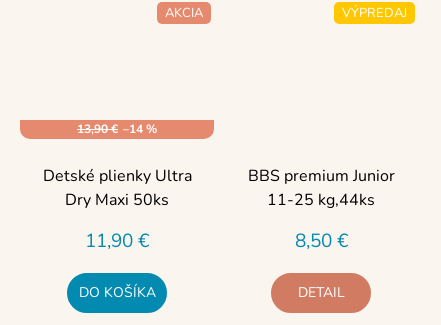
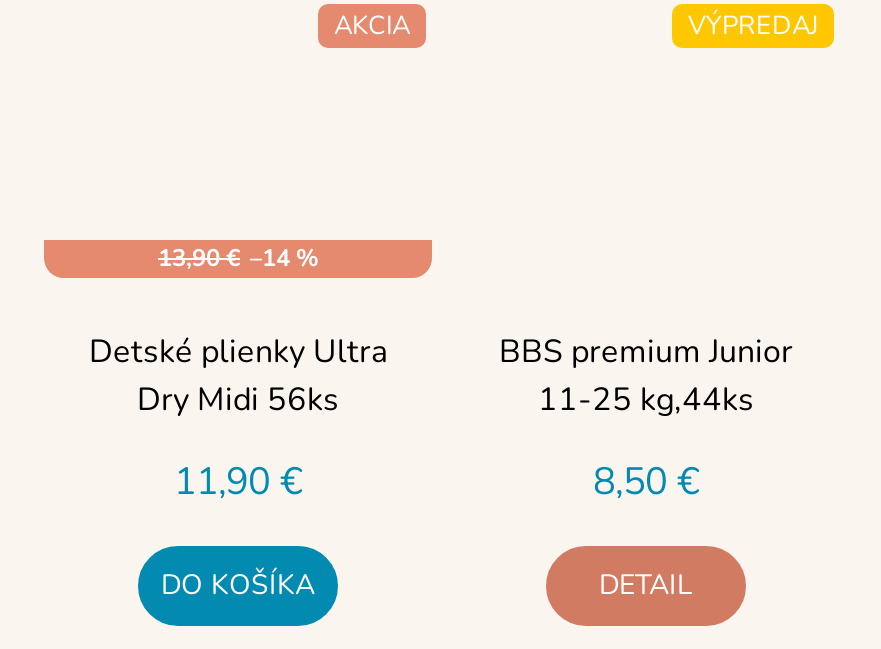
[65,189,169,211] Dry Maxi 50ks -> [137,378,339,422] Dry Midi 56ks

